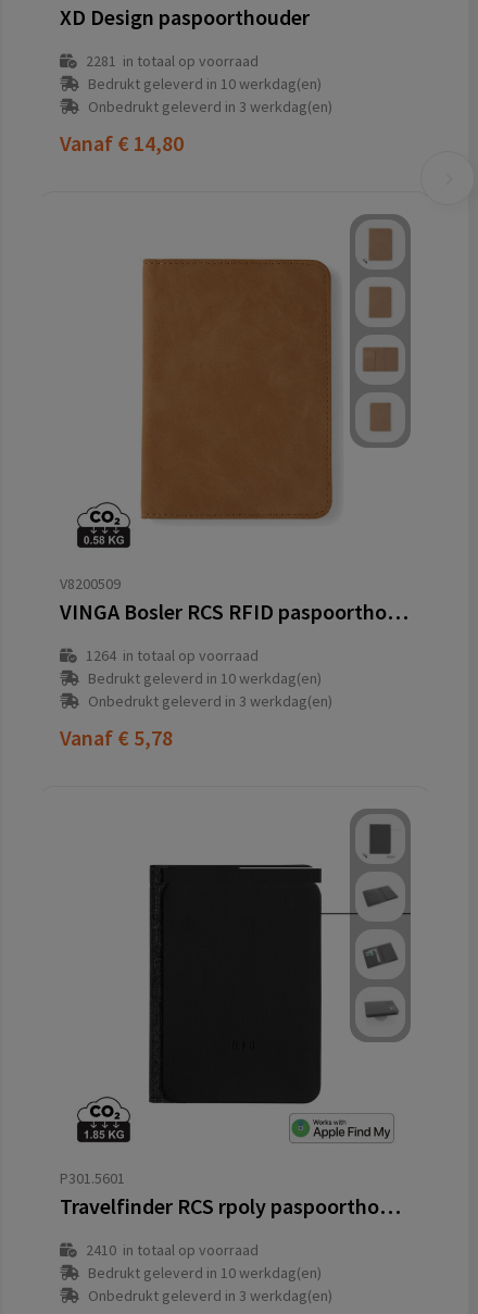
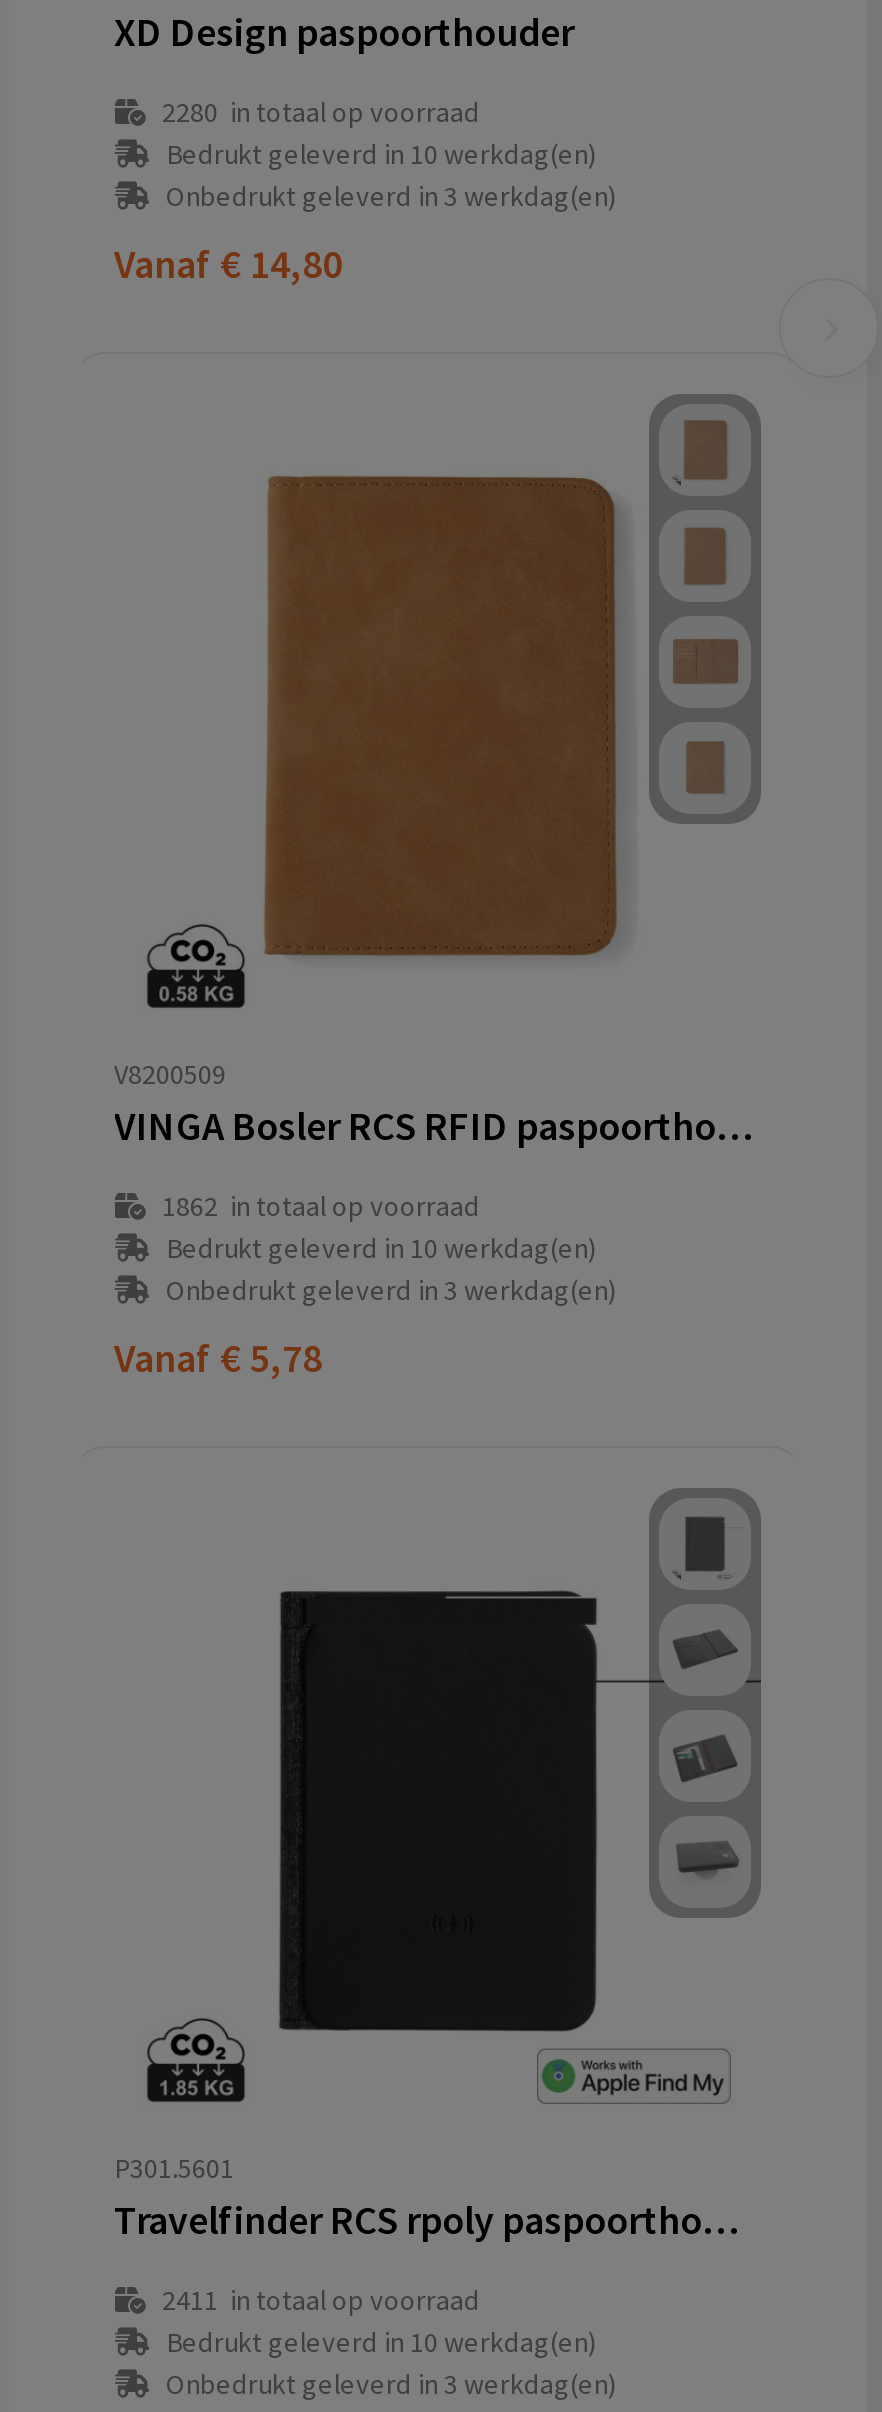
[85,51,258,71] 2281 in totaal op voorraad -> [162,94,480,130] 2280 in totaal op voorraad
[85,646,258,665] 1264 in totaal op voorraad -> [162,1188,480,1224] 1862 in totaal op voorraad
[85,1240,258,1260] 2410 in totaal op voorraad -> [162,2282,480,2318] 2411 in totaal op voorraad

